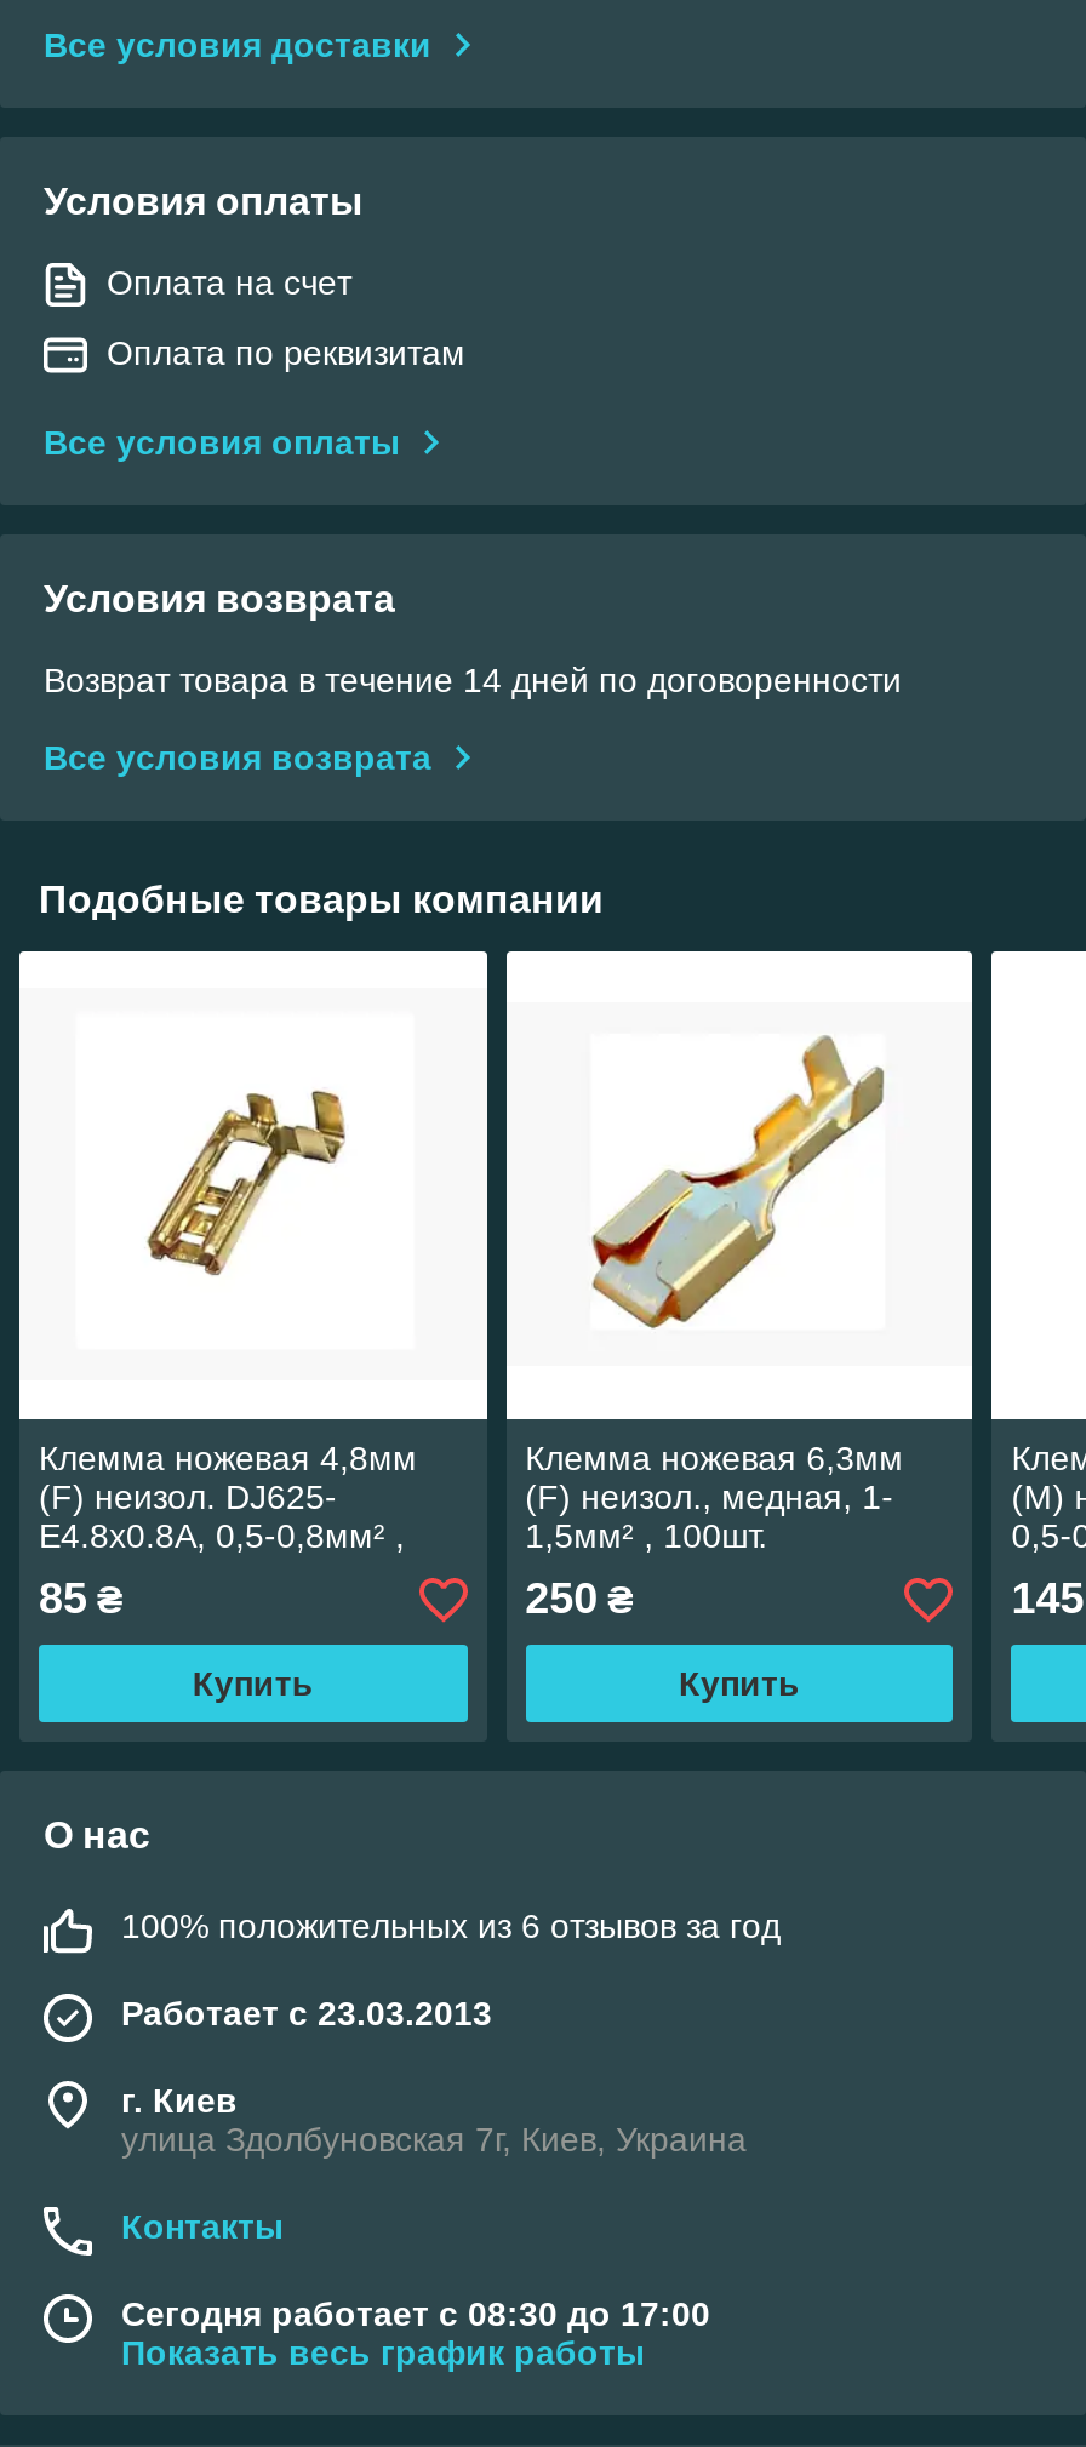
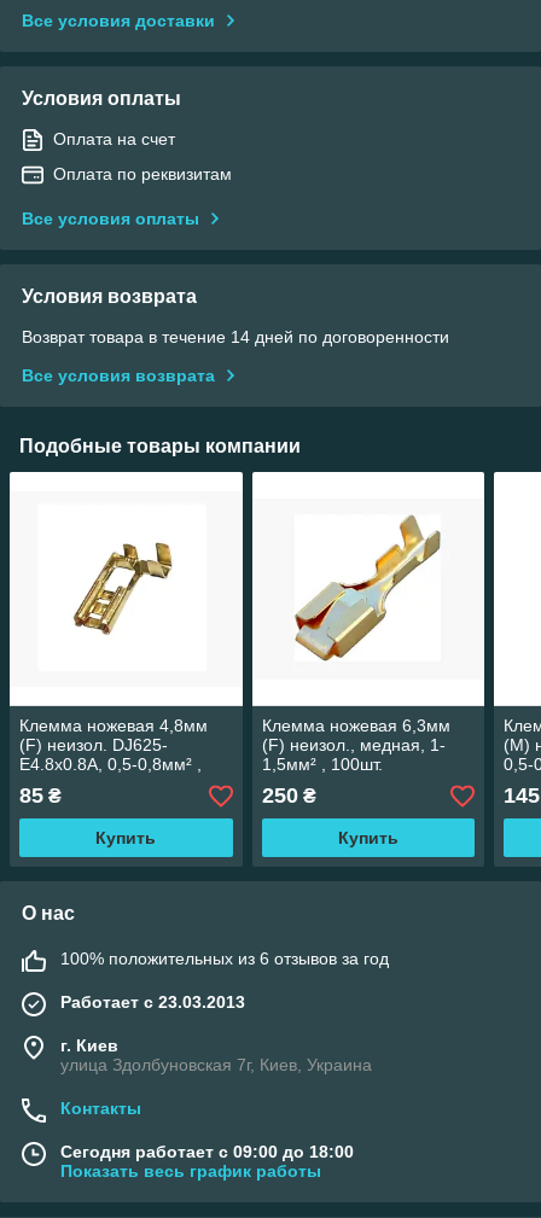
[121,2295,710,2333] Сегодня работает с 08:30 до 17:00 -> [60,1142,354,1161] Сегодня работает с 09:00 до 18:00

